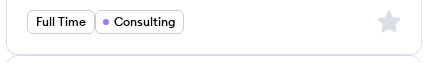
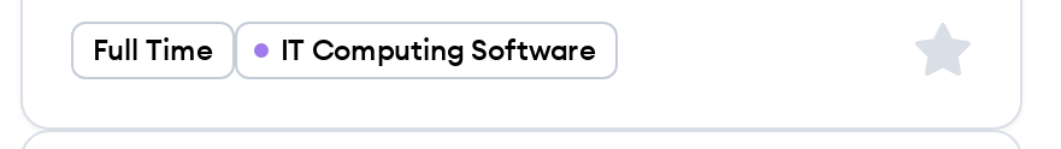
[114,14,175,29] Consulting -> [281,31,596,67] IT Computing Software

